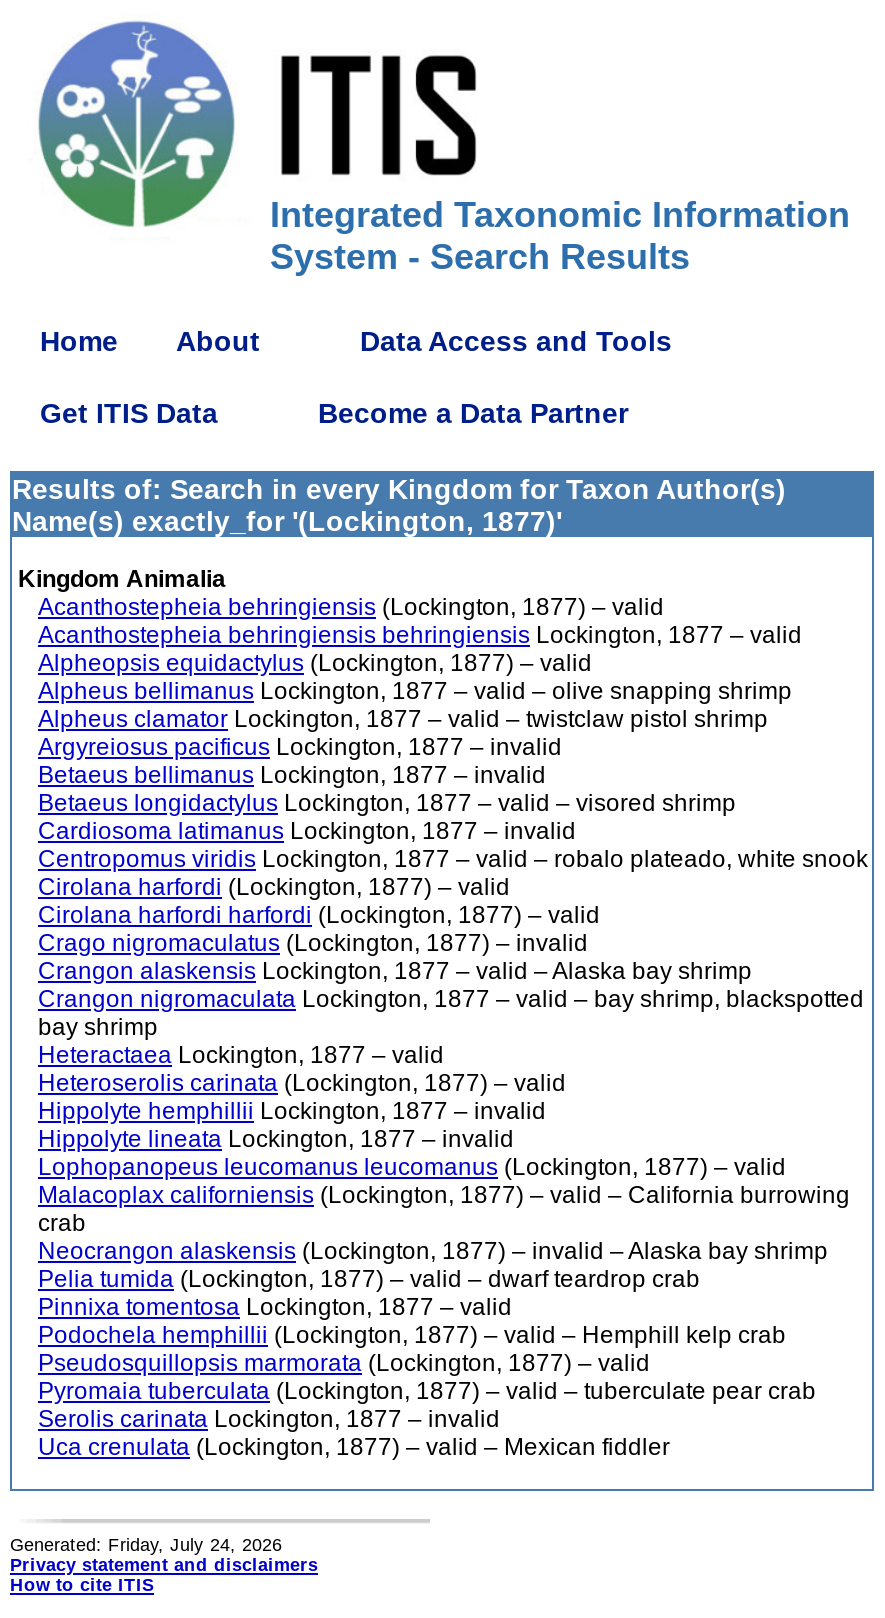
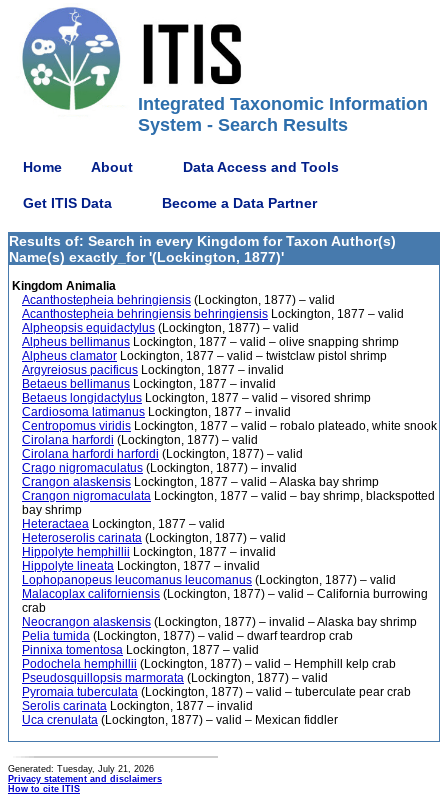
[10,1535,282,1555] Generated: Friday, July 24, 2026 -> [8,764,154,774] Generated: Tuesday, July 21, 2026

